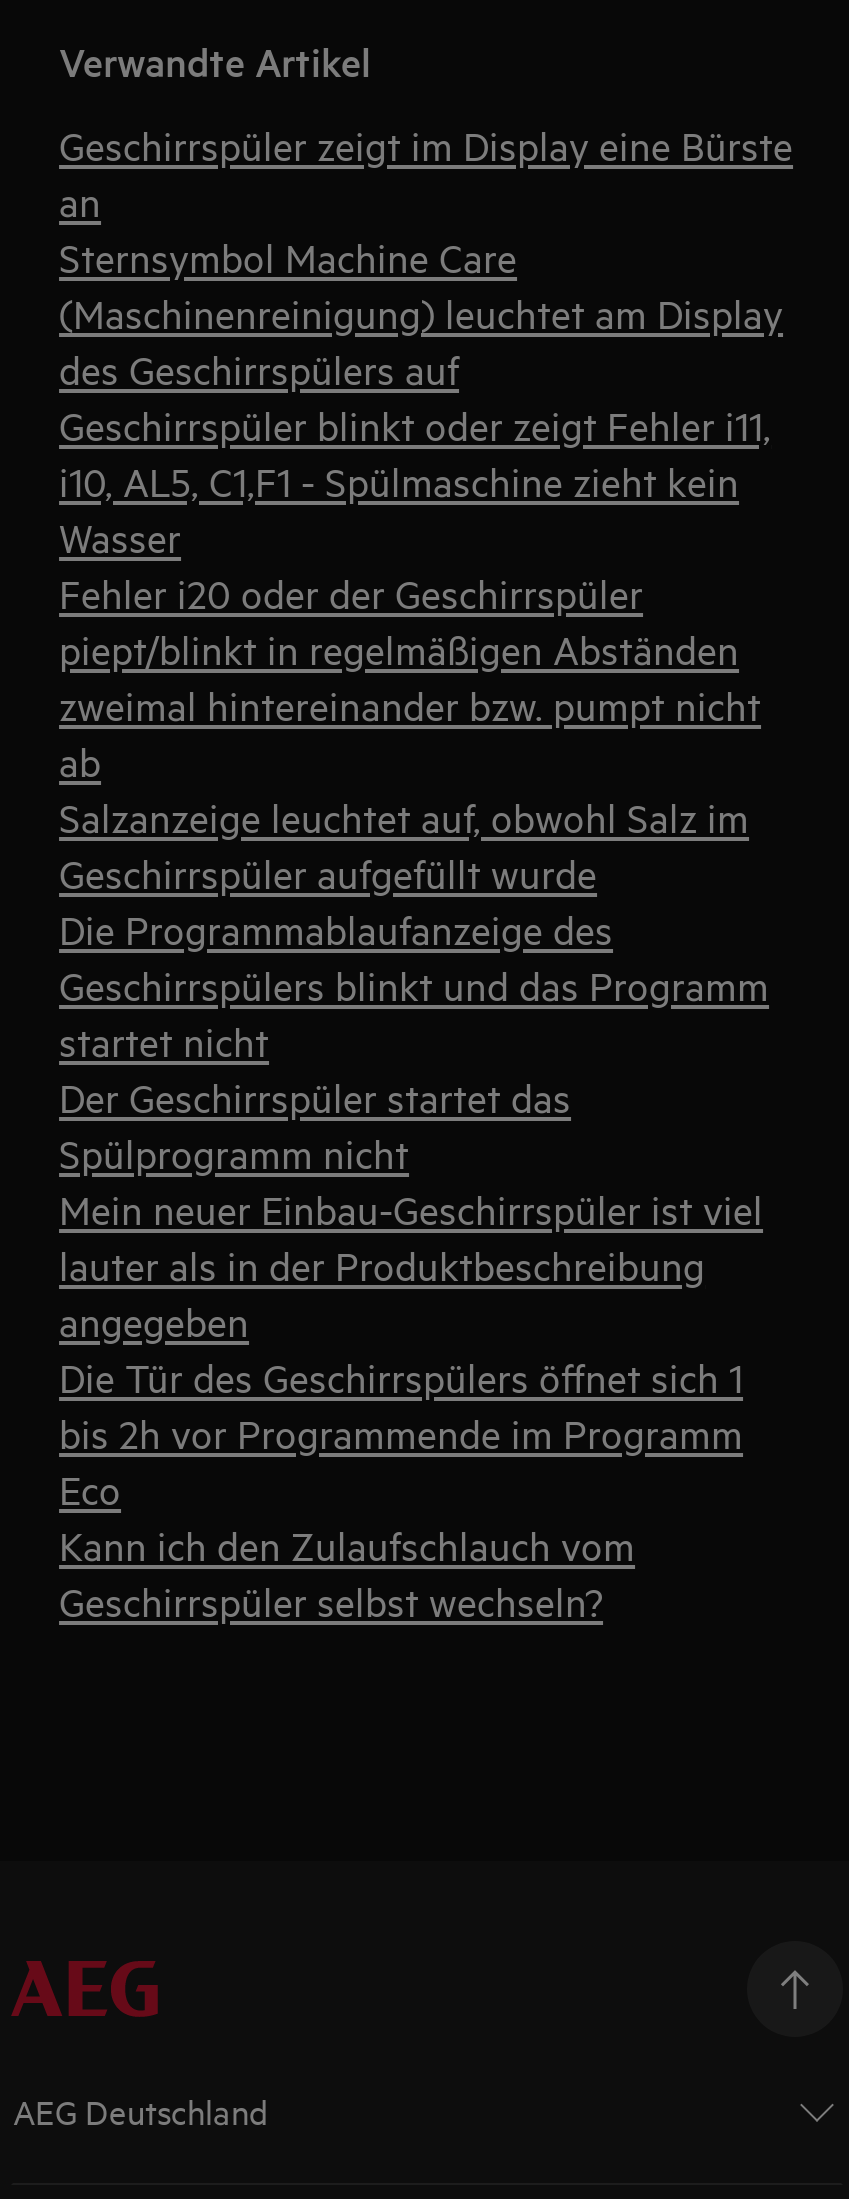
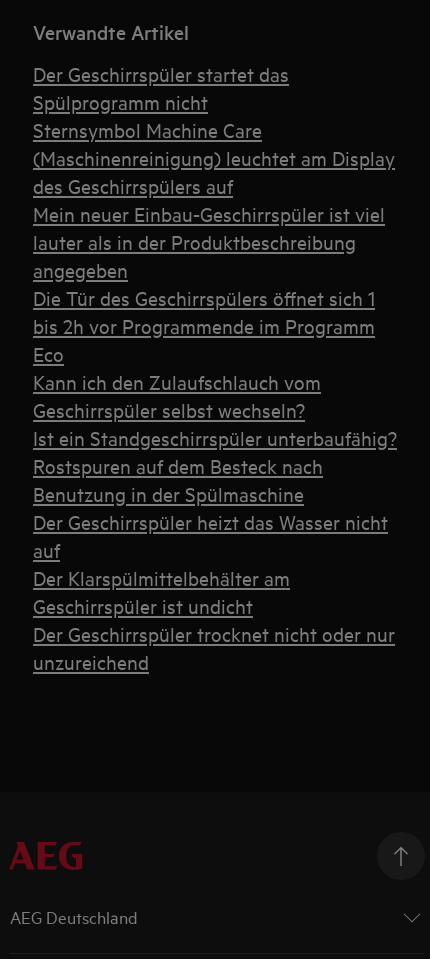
[59,119,793,225] Geschirrspüler zeigt im Display eine Bürste | an -> none
[59,399,771,1065] Geschirrspüler blinkt oder zeigt Fehler i11, | i10, AL5, C1,F1 - Spülmaschine zieht kein | Wasser | Fehler i20 oder der Geschirrspüler | piept/blinkt in regelmäßigen Abständen | zweimal hintereinander bzw. pumpt nicht | ab | Salzanzeige leuchtet auf, obwohl Salz im | Geschirrspüler aufgefüllt wurde | Die Programmablaufanzeige des | Geschirrspülers blinkt und das Programm | startet nicht -> none
moved [59,1071,571,1177] -> [33,61,289,114]: Der Geschirrspüler startet das | Spülprogramm nicht
moved [59,1183,763,1625] -> [33,201,385,422]: Mein neuer Einbau-Geschirrspüler ist viel | lauter als in der Produktbeschreibung | angegeben | Die Tür des Geschirrspülers öffnet sich 1 | bis 2h vor Programmende im Programm | Eco | Kann ich den Zulaufschlauch vom | Geschirrspüler selbst wechseln?
none -> [33,425,397,674] Ist ein Standgeschirrspüler unterbaufähig? | Rostspuren auf dem Besteck nach | Benutzung in der Spülmaschine | Der Geschirrspüler heizt das Wasser nicht | auf | Der Klarspülmittelbehälter am | Geschirrspüler ist undicht | Der Geschirrspüler trocknet nicht oder nur | unzureichend

